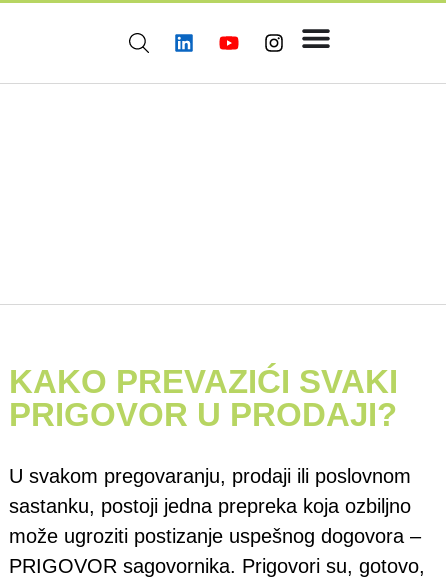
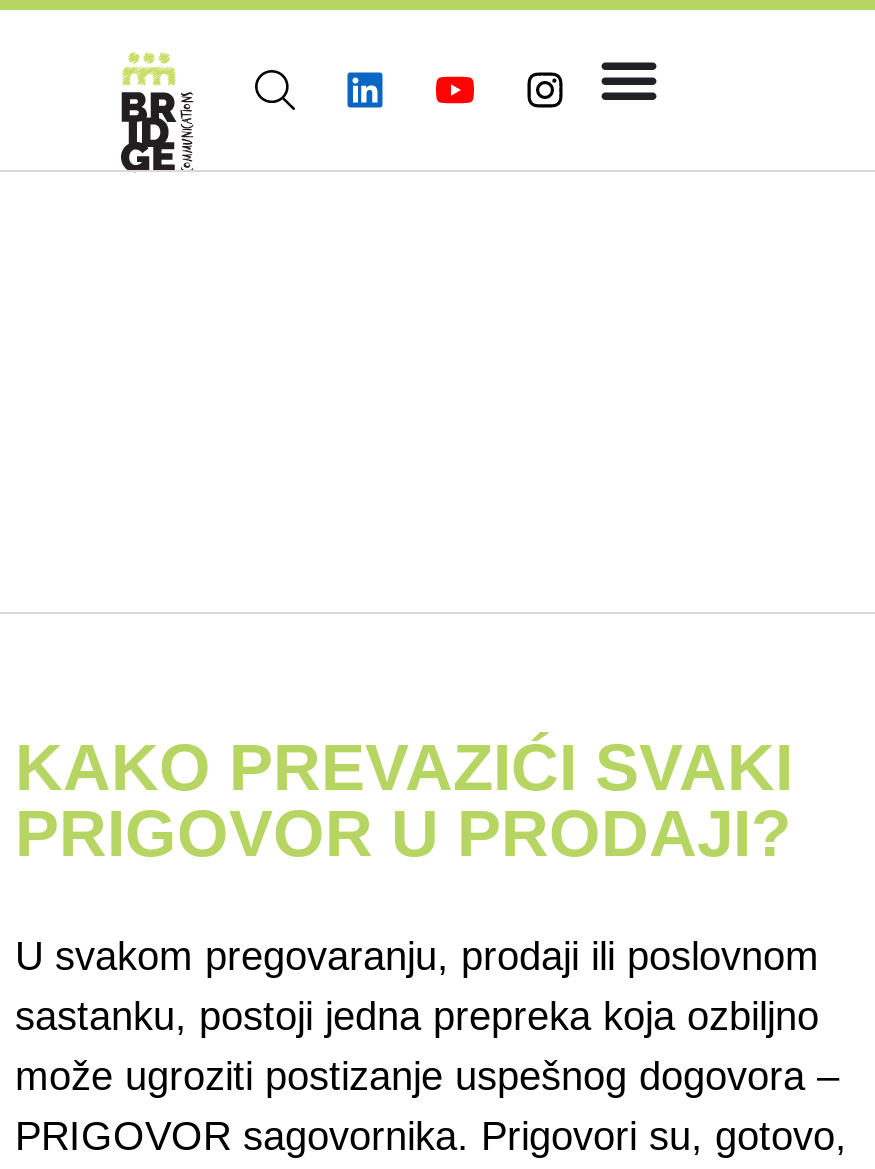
none -> [119,50,195,172] [image]

